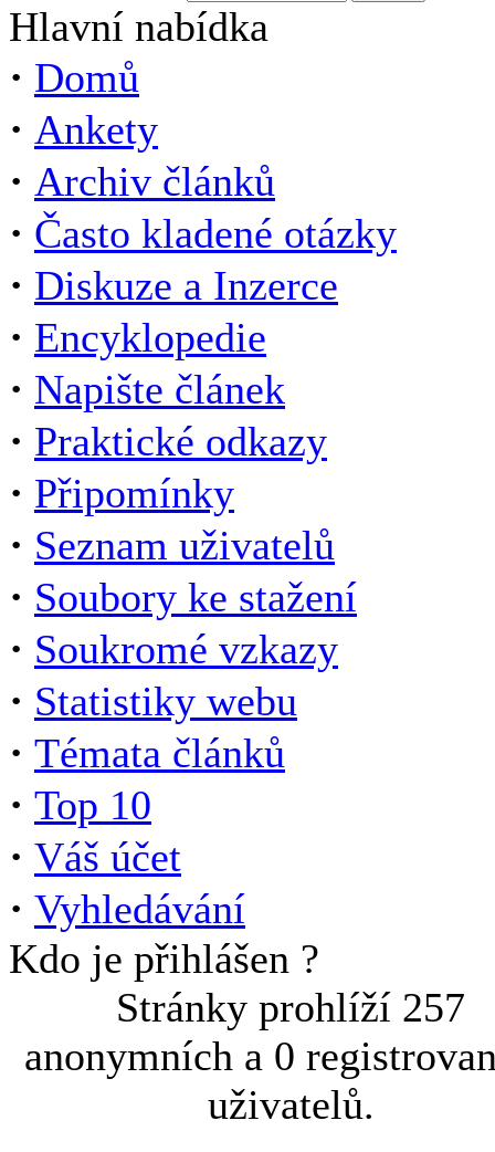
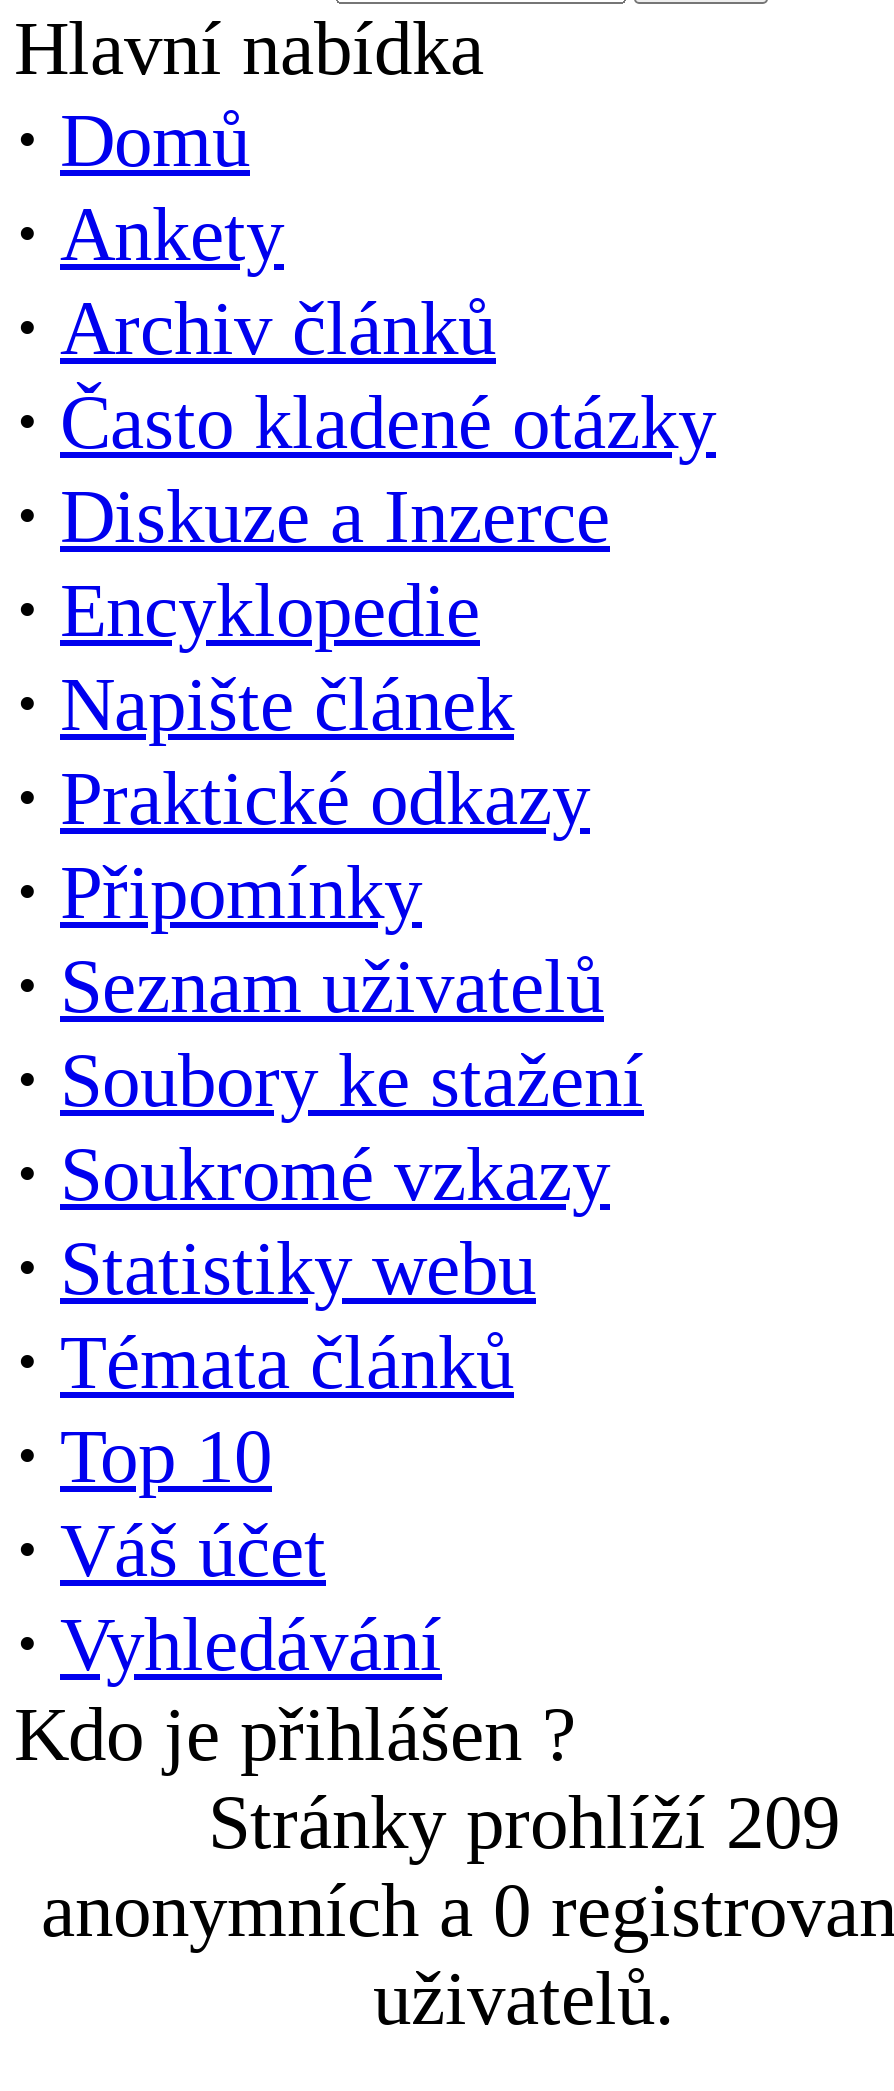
[116,984,465,1030] Stránky prohlíží 257 -> [208,1780,840,1864] Stránky prohlíží 209

